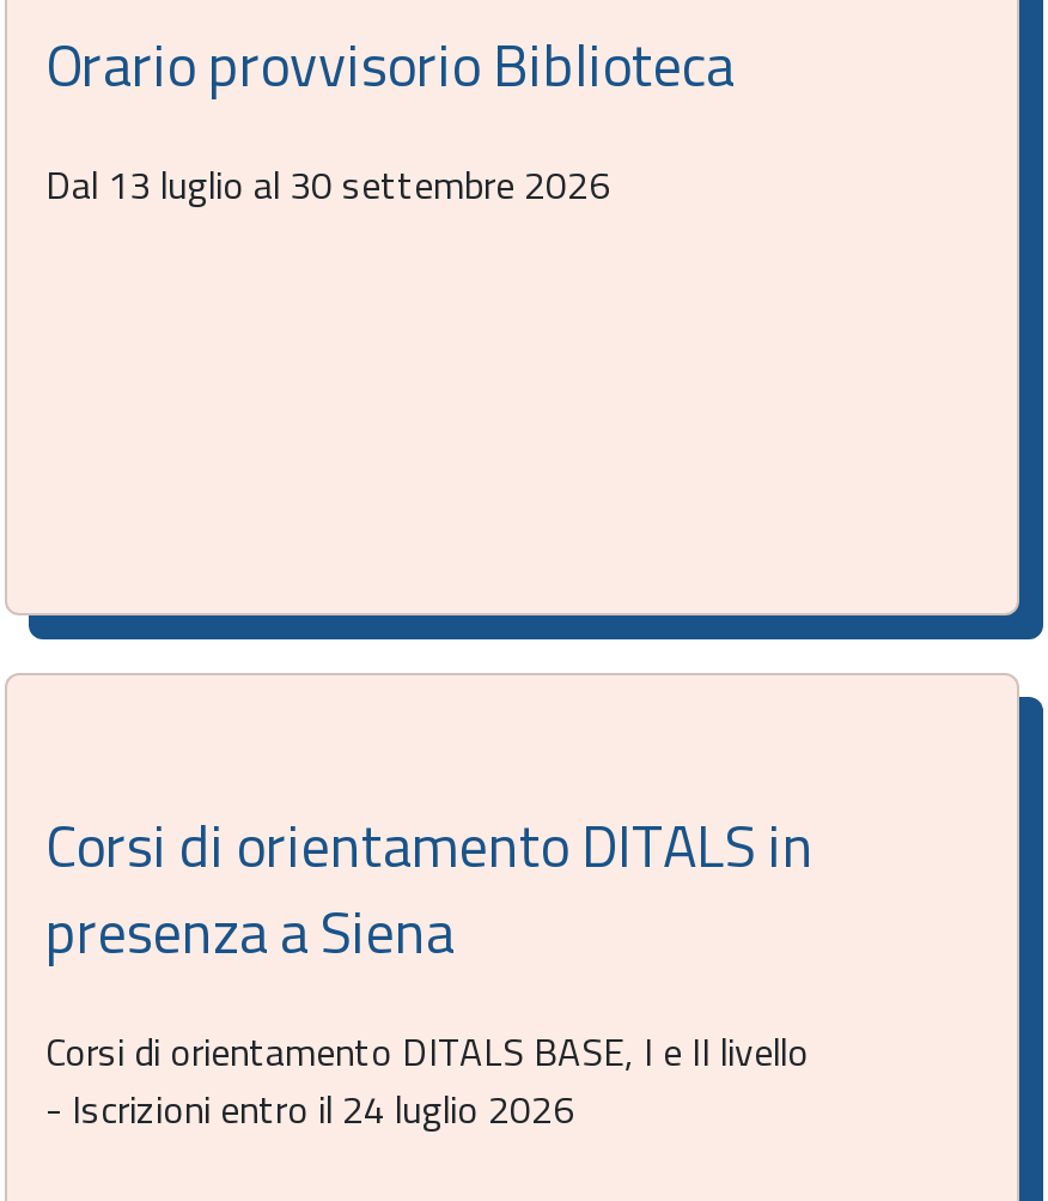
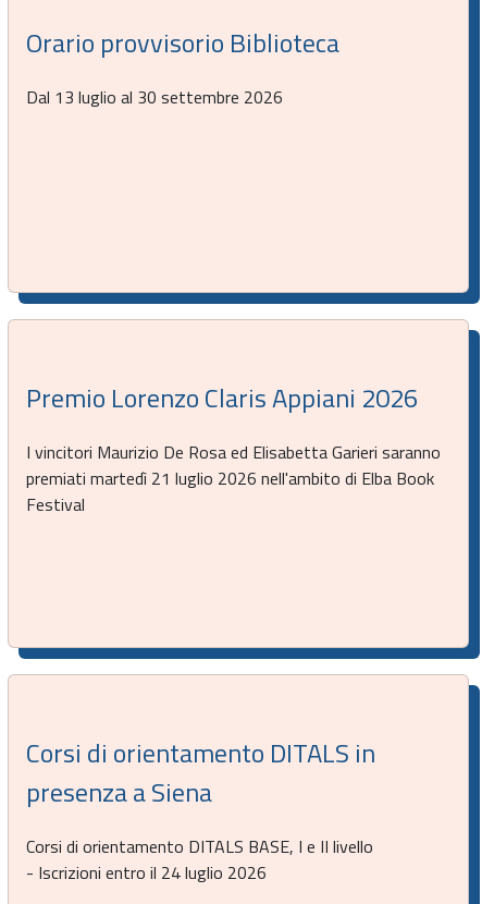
none -> [26,378,441,517] Premio Lorenzo Claris Appiani 2026 | I vincitori Maurizio De Rosa ed Elisabetta Garieri saranno | premiati martedì 21 luglio 2026 nell'ambito di Elba Book | Festival

